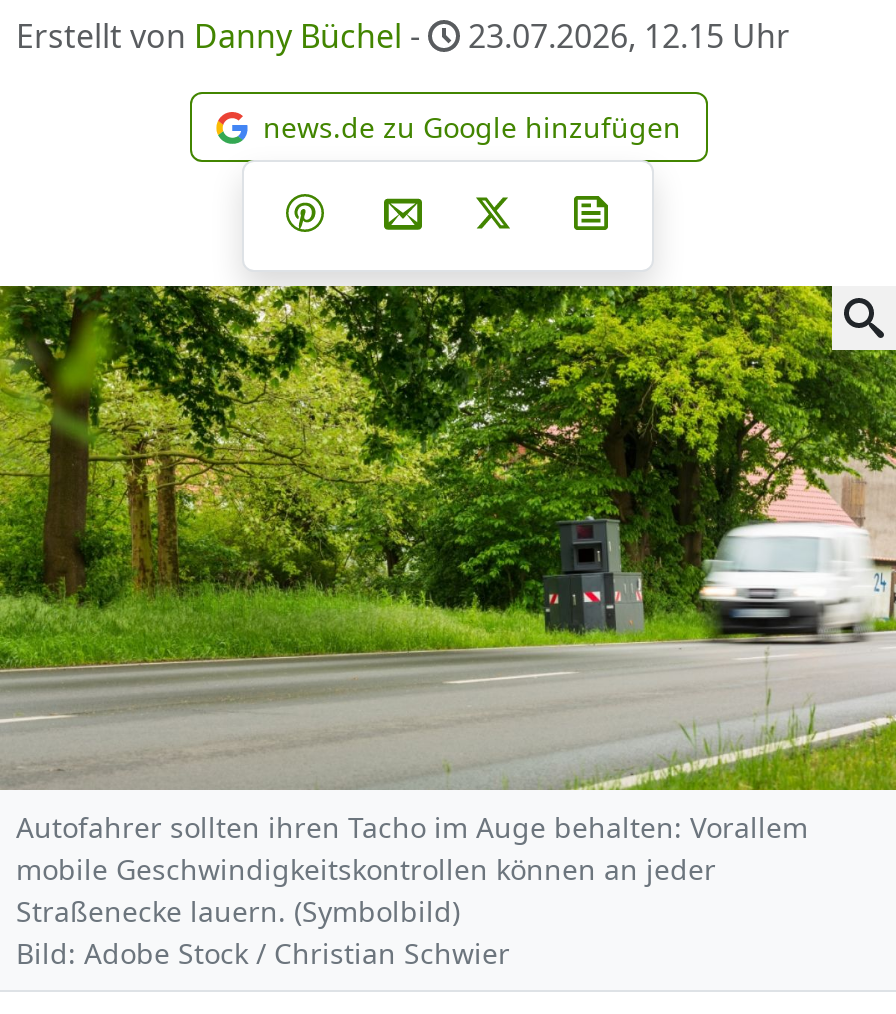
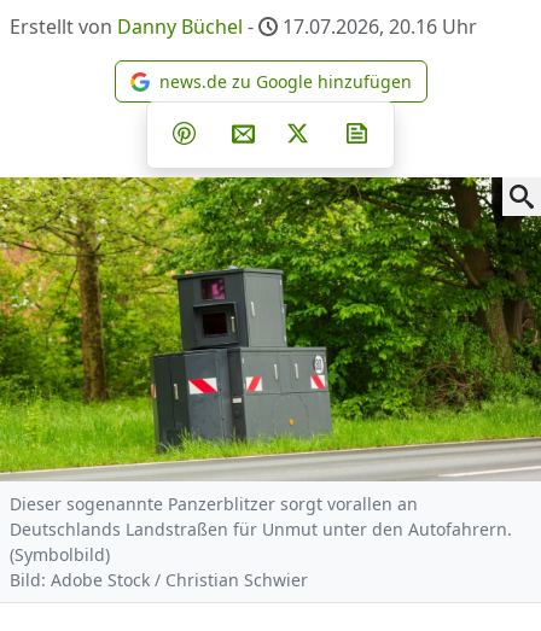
[16,14,790,58] Erstellt von Danny Büchel - 23.07.2026, 12.15 Uhr -> [10,13,477,40] Erstellt von Danny Büchel - 17.07.2026, 20.16 Uhr
[6,284,890,930] [image] | Autofahrer sollten ihren Tacho im Auge behalten: Vorallem | mobile Geschwindigkeitskontrollen können an jeder | Straßenecke lauern. (Symbolbild) -> [4,176,537,566] [image] | Dieser sogenannte Panzerblitzer sorgt vorallen an | Deutschlands Landstraßen für Unmut unter den Autofahrern. | (Symbolbild)

